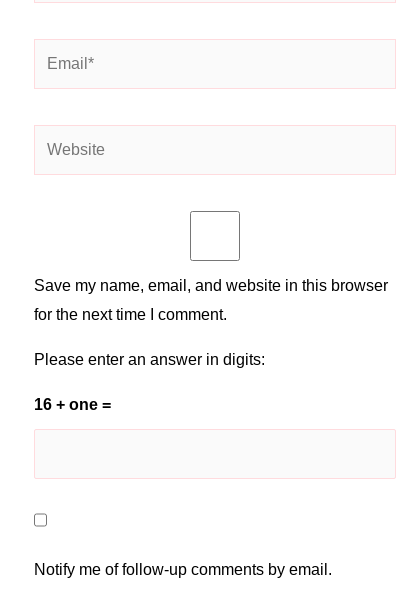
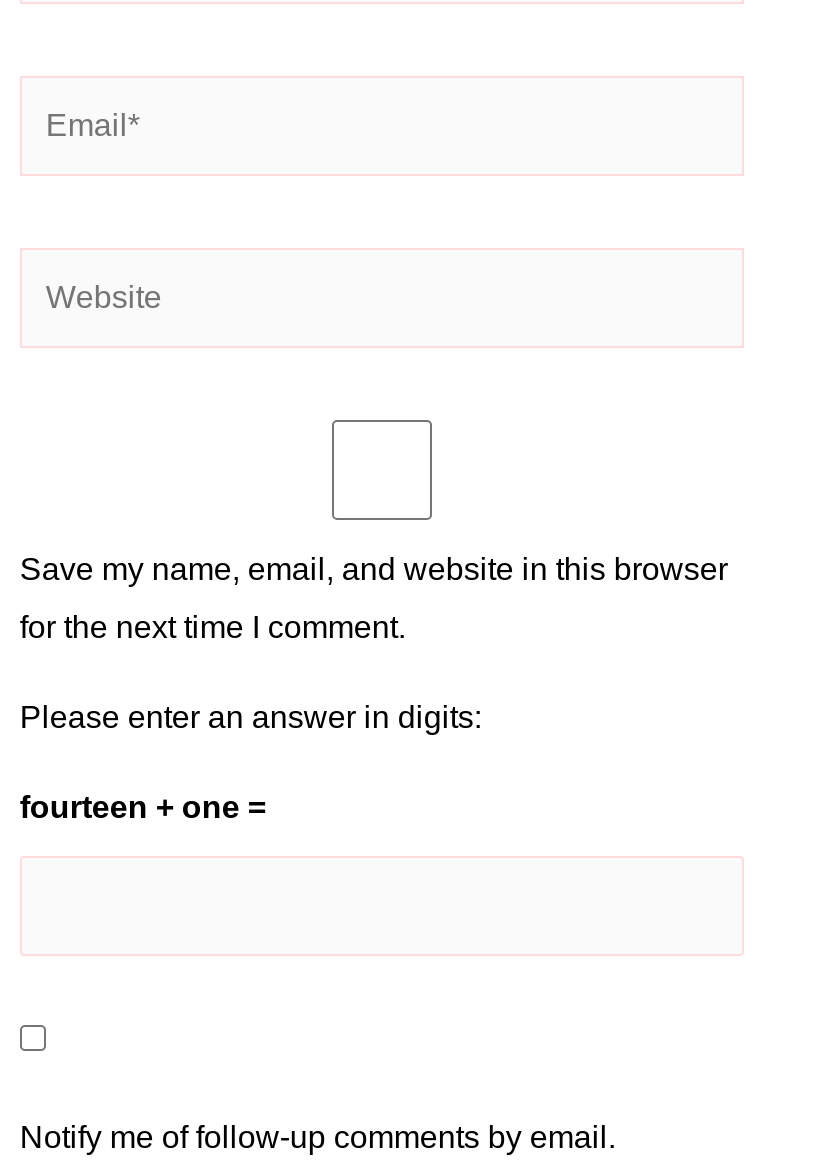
[34,396,111,413] 16 + one = -> [20,791,266,825] fourteen + one =

